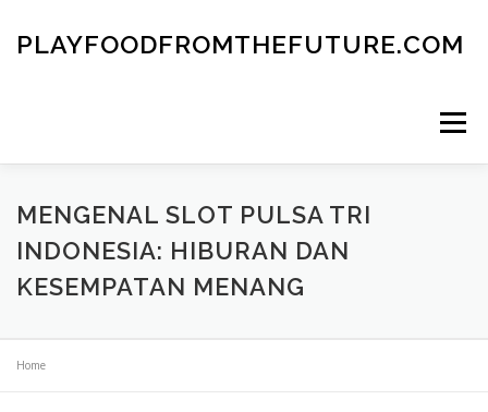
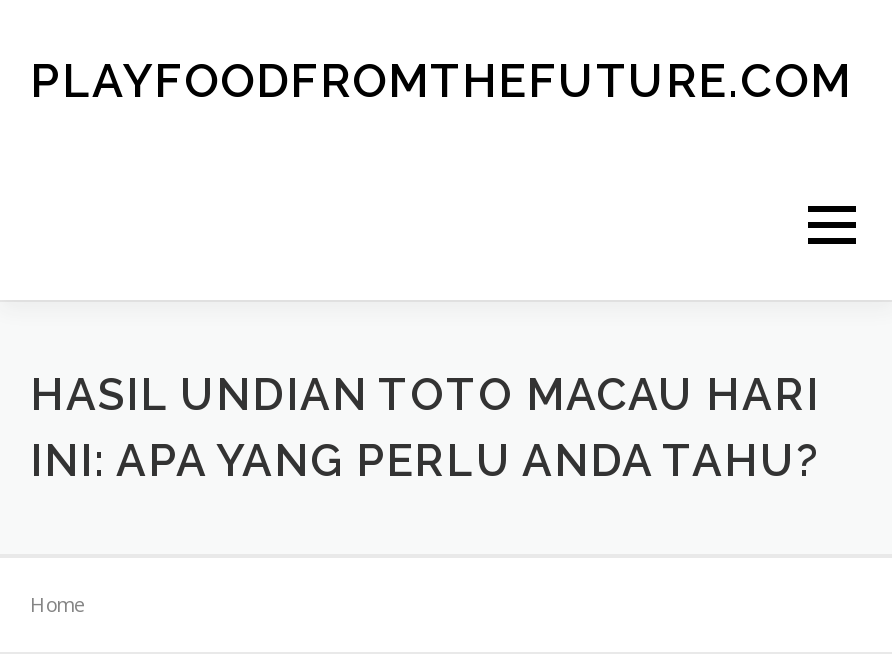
[16,201,371,301] MENGENAL SLOT PULSA TRI | INDONESIA: HIBURAN DAN | KESEMPATAN MENANG -> [30,368,820,486] HASIL UNDIAN TOTO MACAU HARI | INI: APA YANG PERLU ANDA TAHU?

